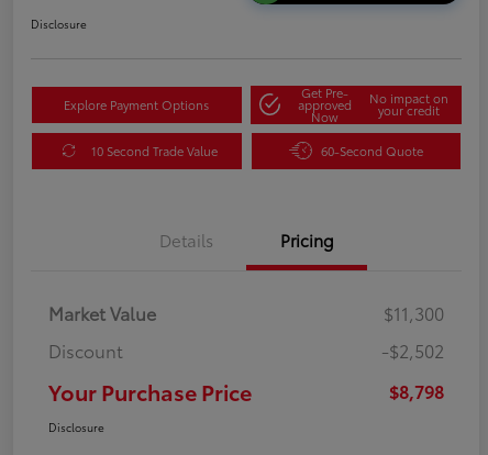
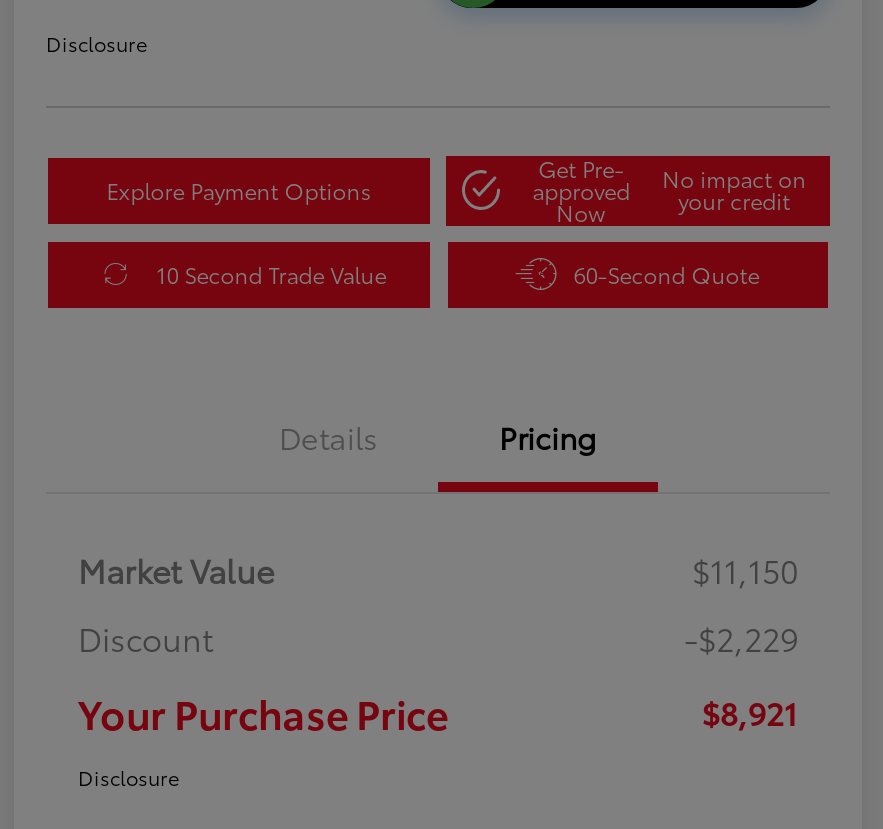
[384,300,444,325] $11,300 -> [692,545,798,591] $11,150
[381,337,444,362] -$2,502 -> [684,613,798,659] -$2,229
[389,378,444,403] $8,798 -> [702,687,798,733] $8,921

